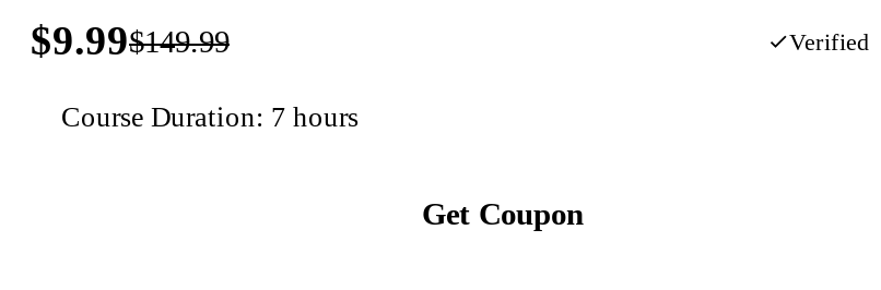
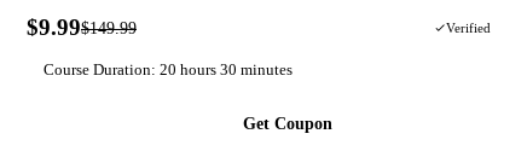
[61,102,359,133] Course Duration: 7 hours -> [44,62,293,79] Course Duration: 20 hours 30 minutes

